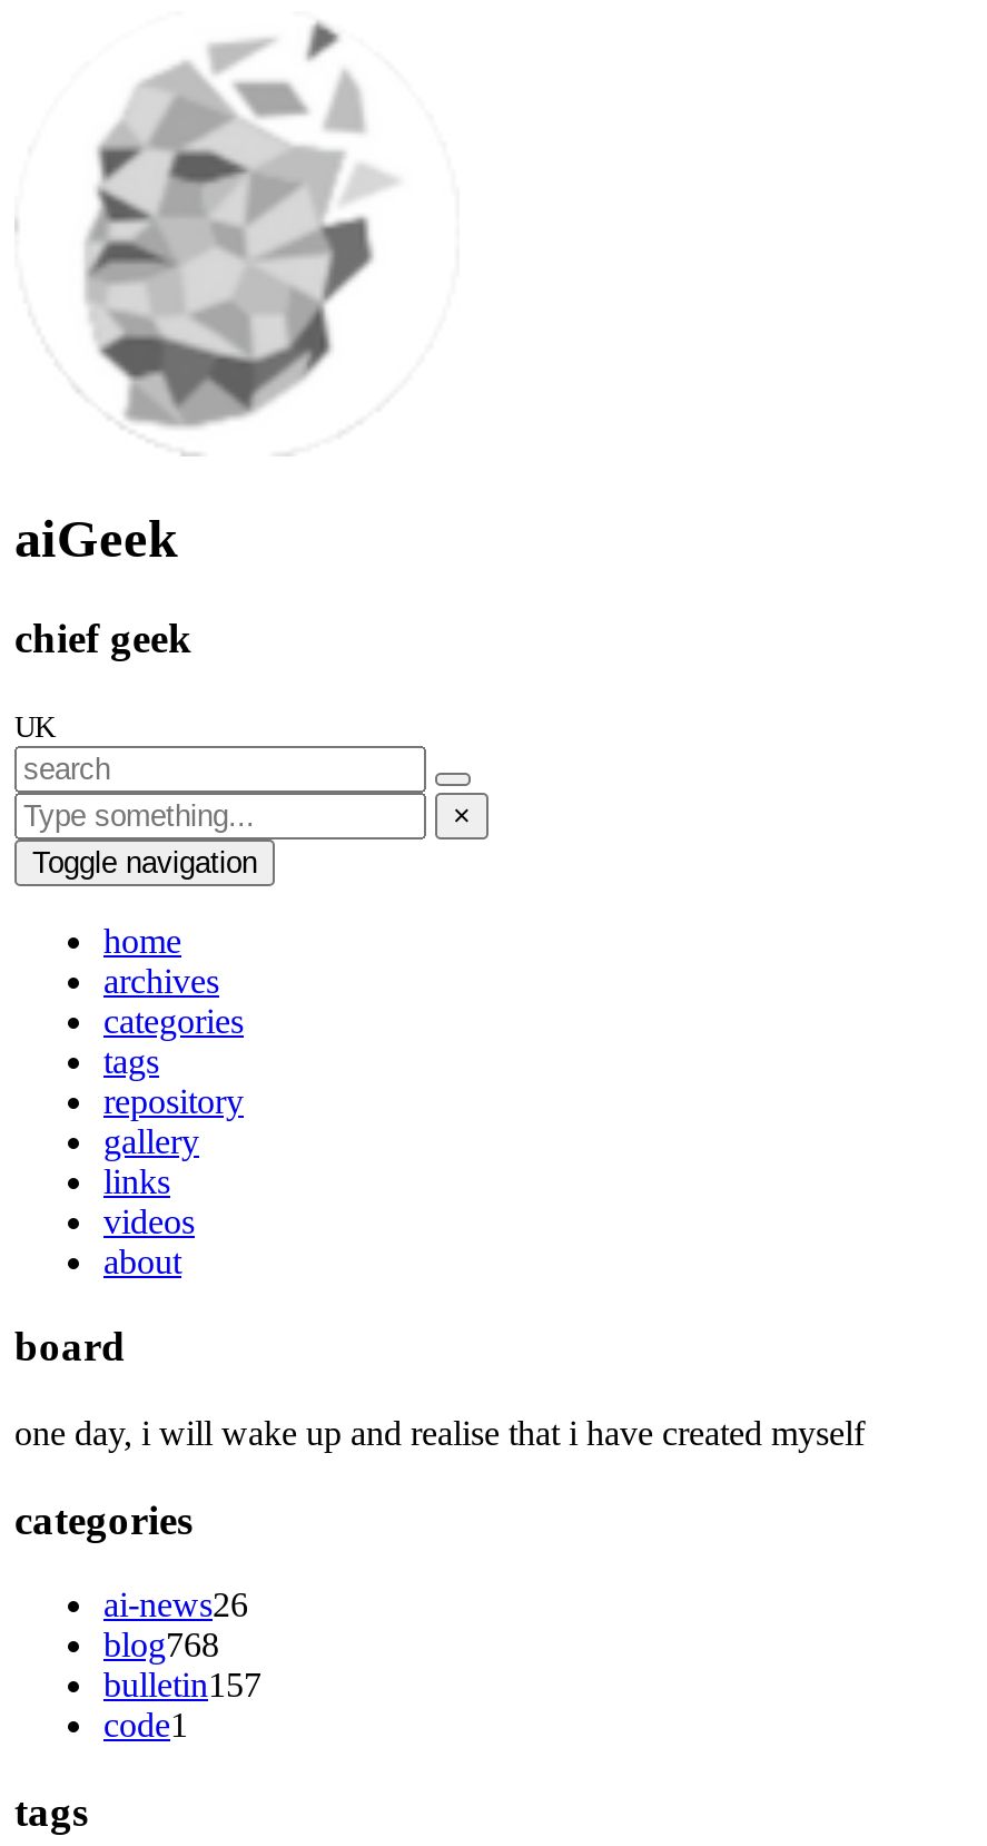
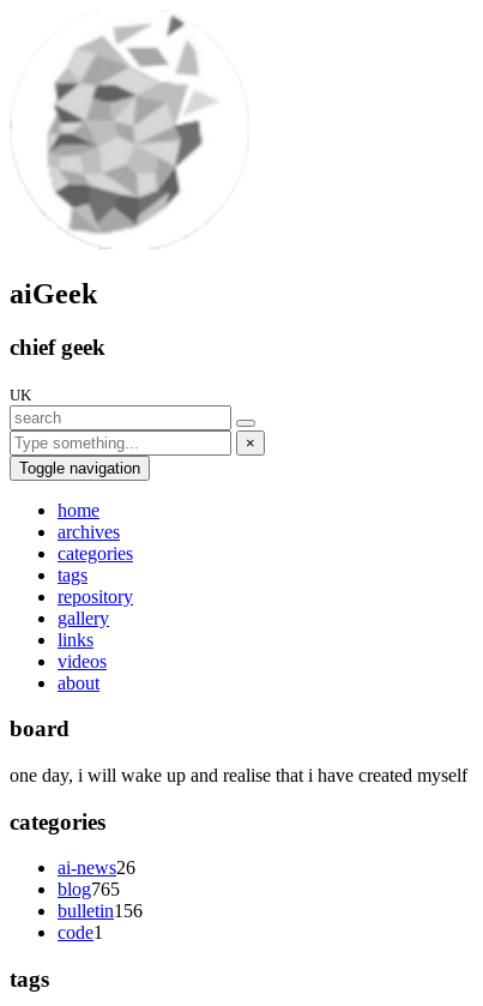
[103,1626,219,1664] blog768 -> [58,879,120,900] blog765
[103,1667,261,1704] bulletin157 -> [58,901,143,921] bulletin156

